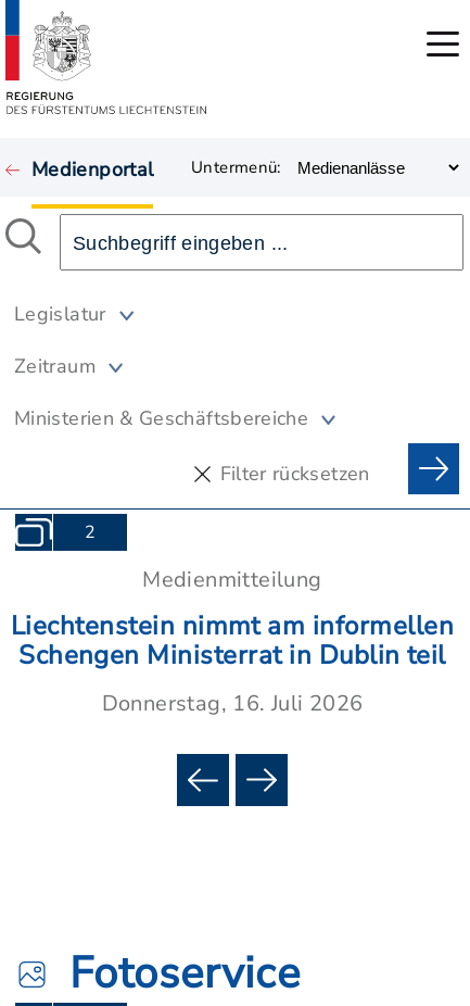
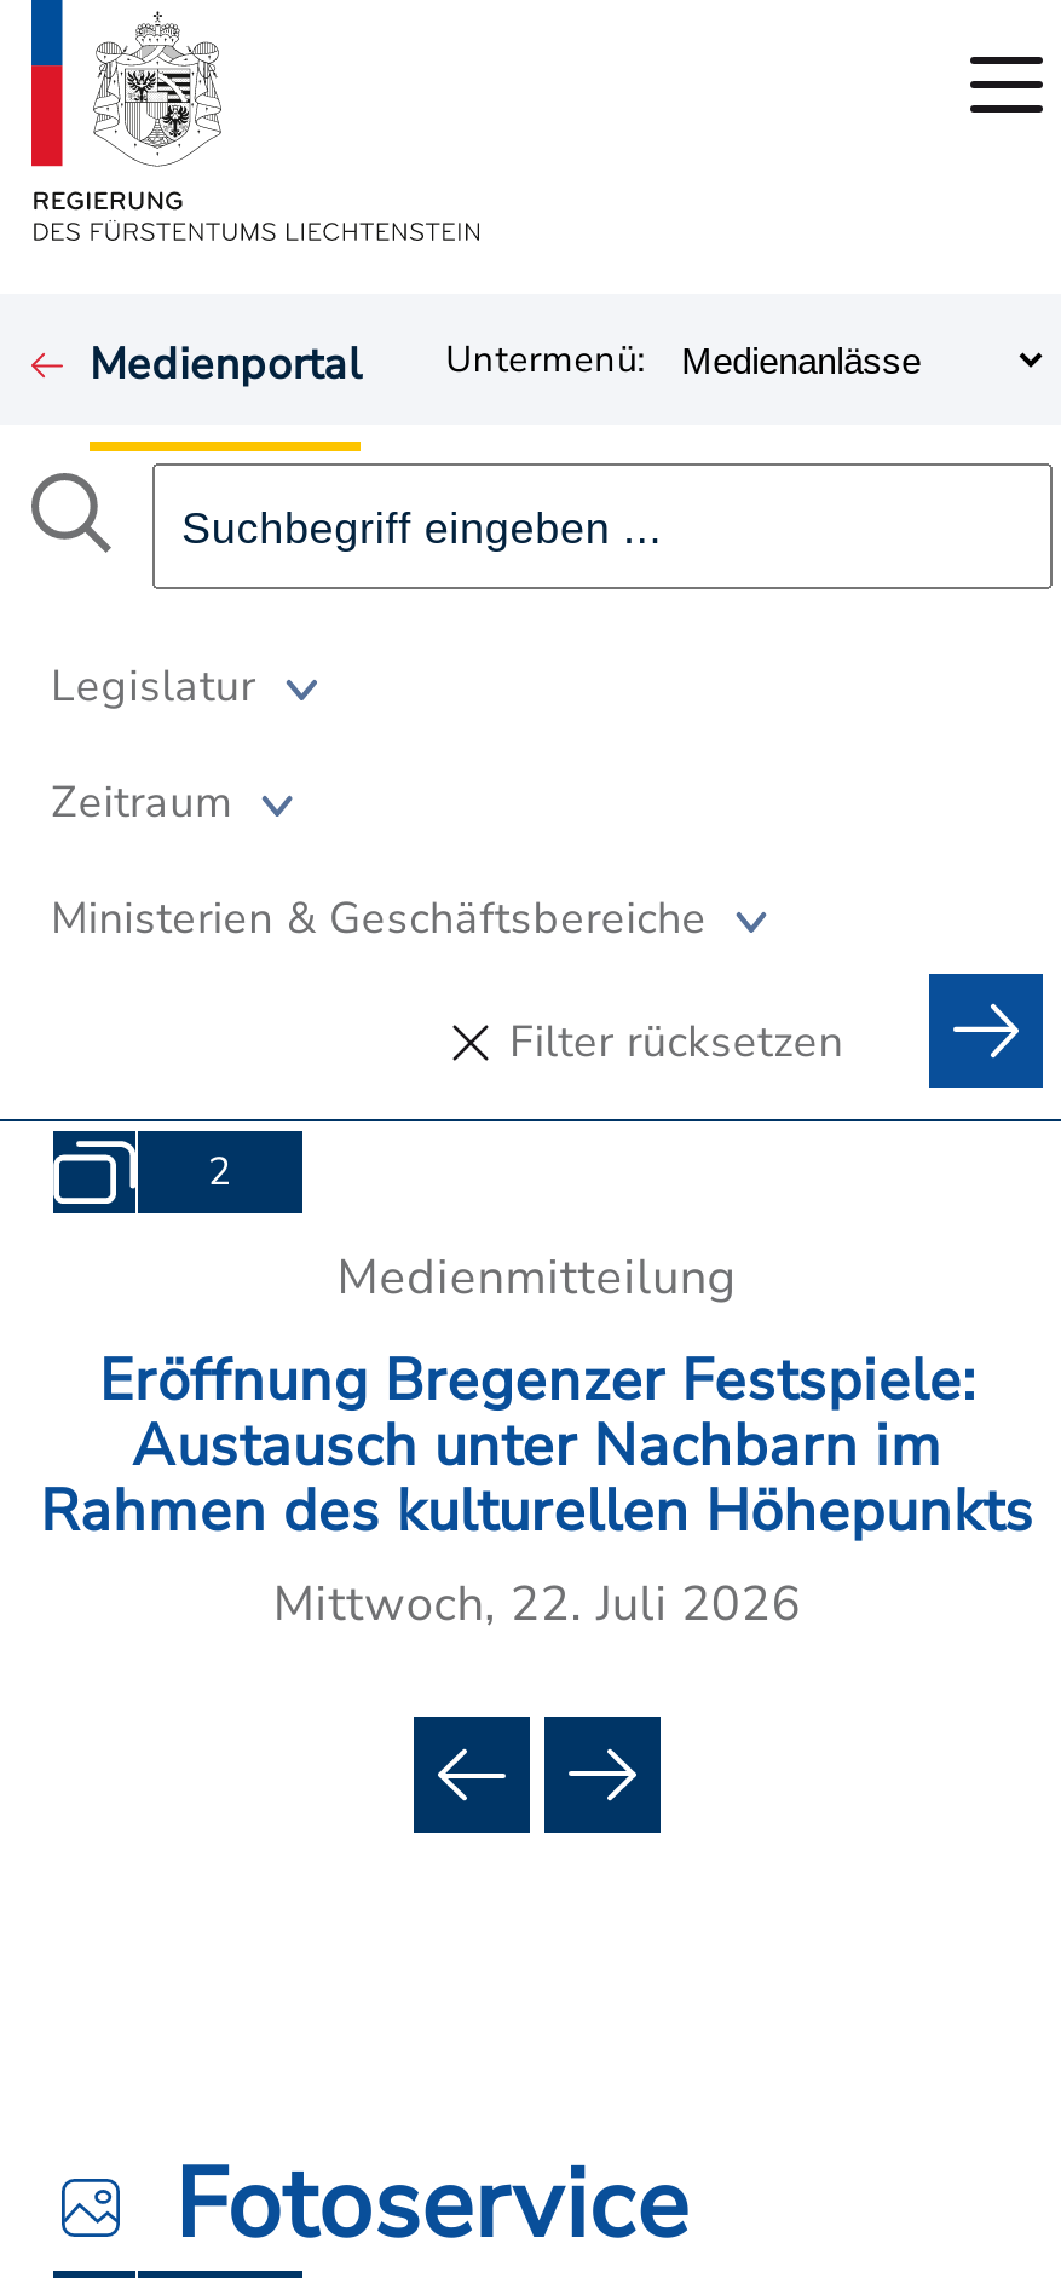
[11,608,454,718] Liechtenstein nimmt am informellen | Schengen Ministerrat in Dublin teil | Donnerstag, 16. Juli 2026 -> [40,1342,1034,1637] Eröffnung Bregenzer Festspiele: | Austausch unter Nachbarn im | Rahmen des kulturellen Höhepunkts | Mittwoch, 22. Juli 2026

